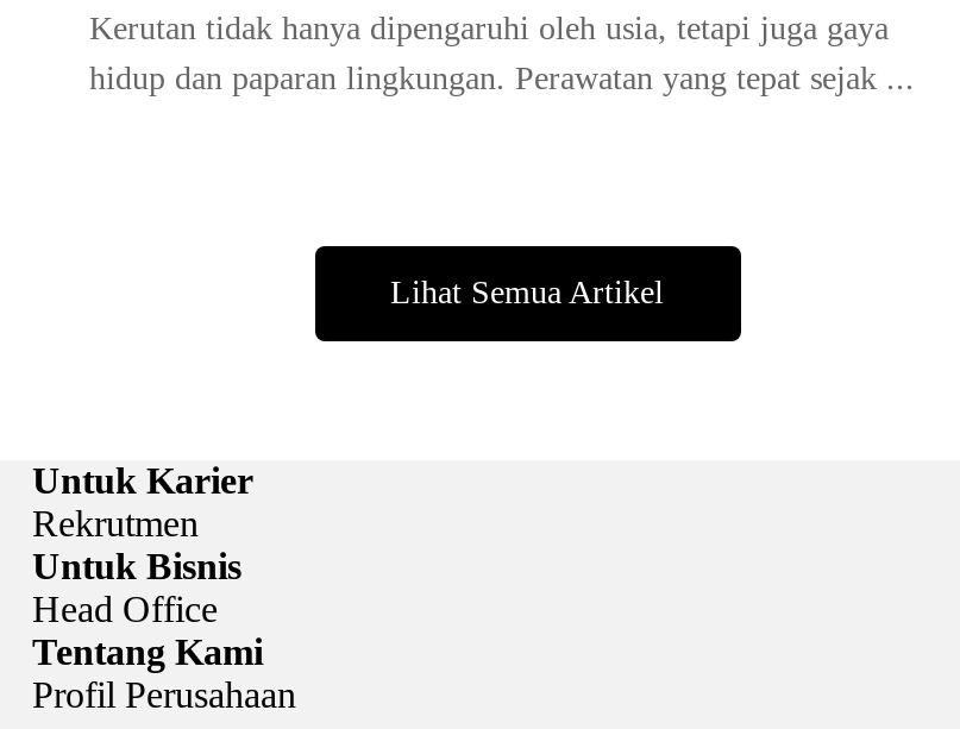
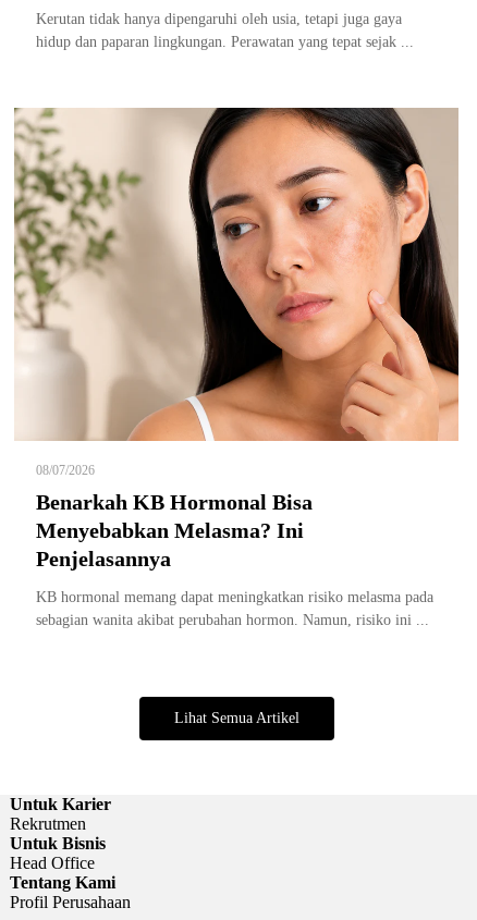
none -> [13,107,460,628] [image] | 08/07/2026 | Benarkah KB Hormonal Bisa | Menyebabkan Melasma? Ini | Penjelasannya | KB hormonal memang dapat meningkatkan risiko melasma pada | sebagian wanita akibat perubahan hormon. Namun, risiko ini ...

